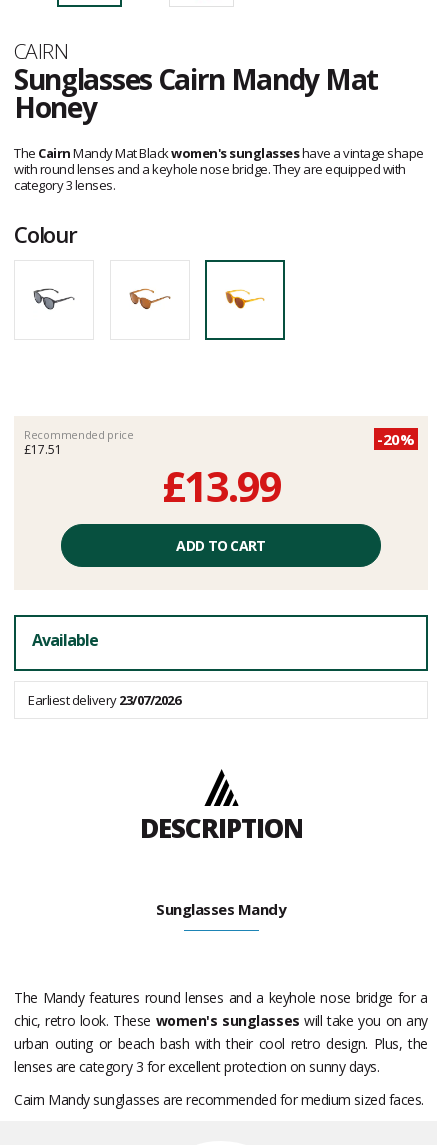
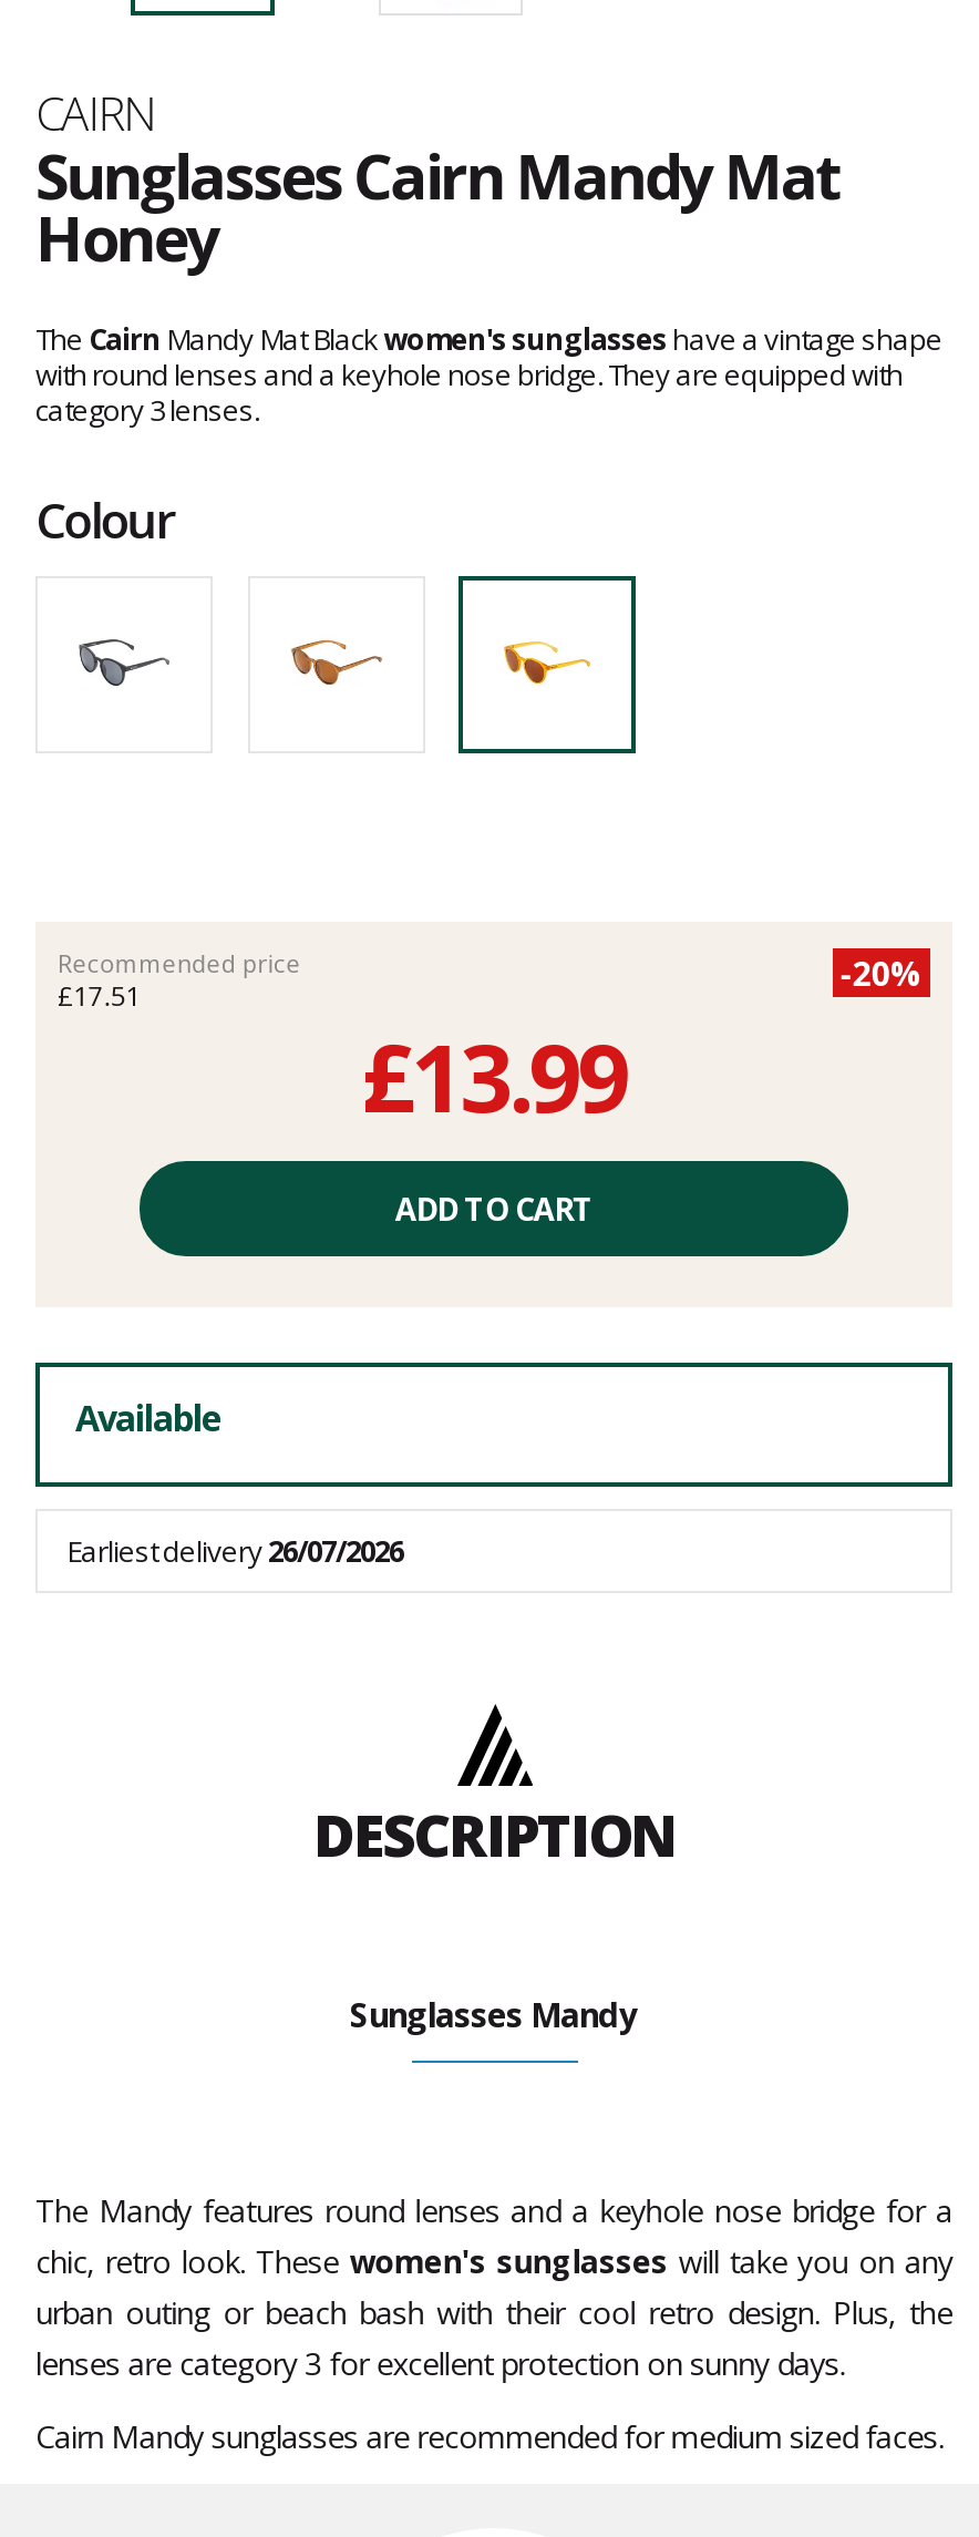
[28,691,180,709] Earliest delivery23/07/2026 -> [66,1532,403,1572] Earliest delivery26/07/2026

